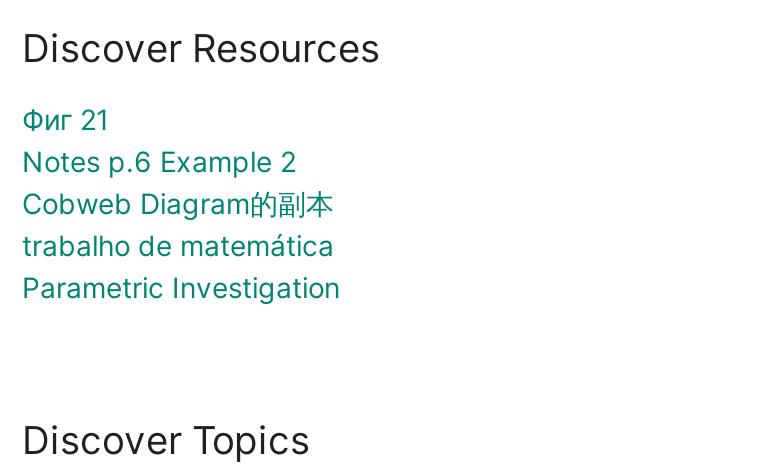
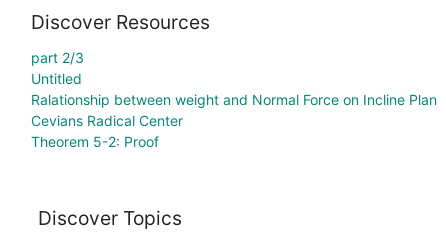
[22,103,340,305] Фиг 21 | Notes p.6 Example 2 | Cobweb Diagram的副本 | trabalho de matemática | Parametric Investigation -> [31,49,437,150] part 2/3 | Untitled | Ralationship between weight and Normal Force on Incline Plan | Cevians Radical Center | Theorem 5-2: Proof

